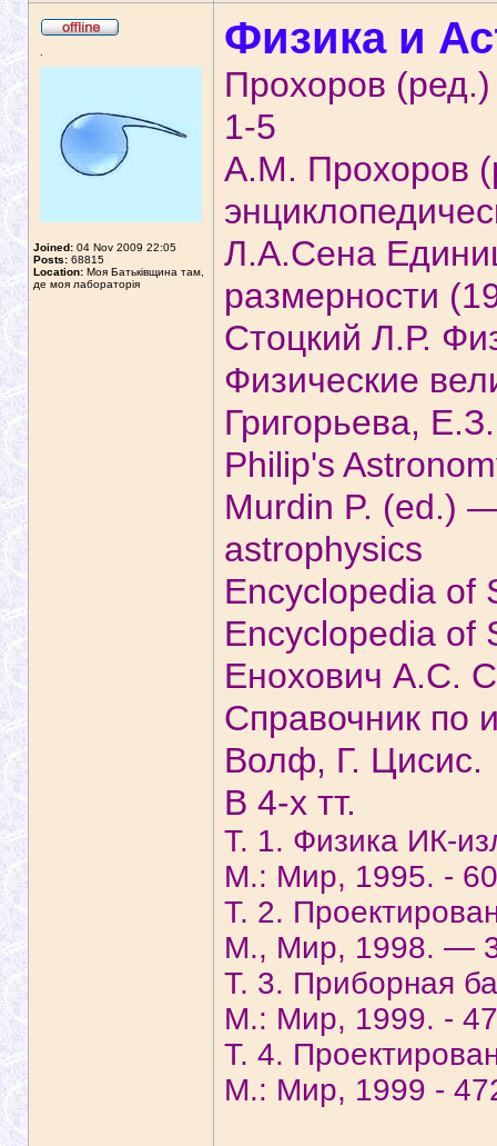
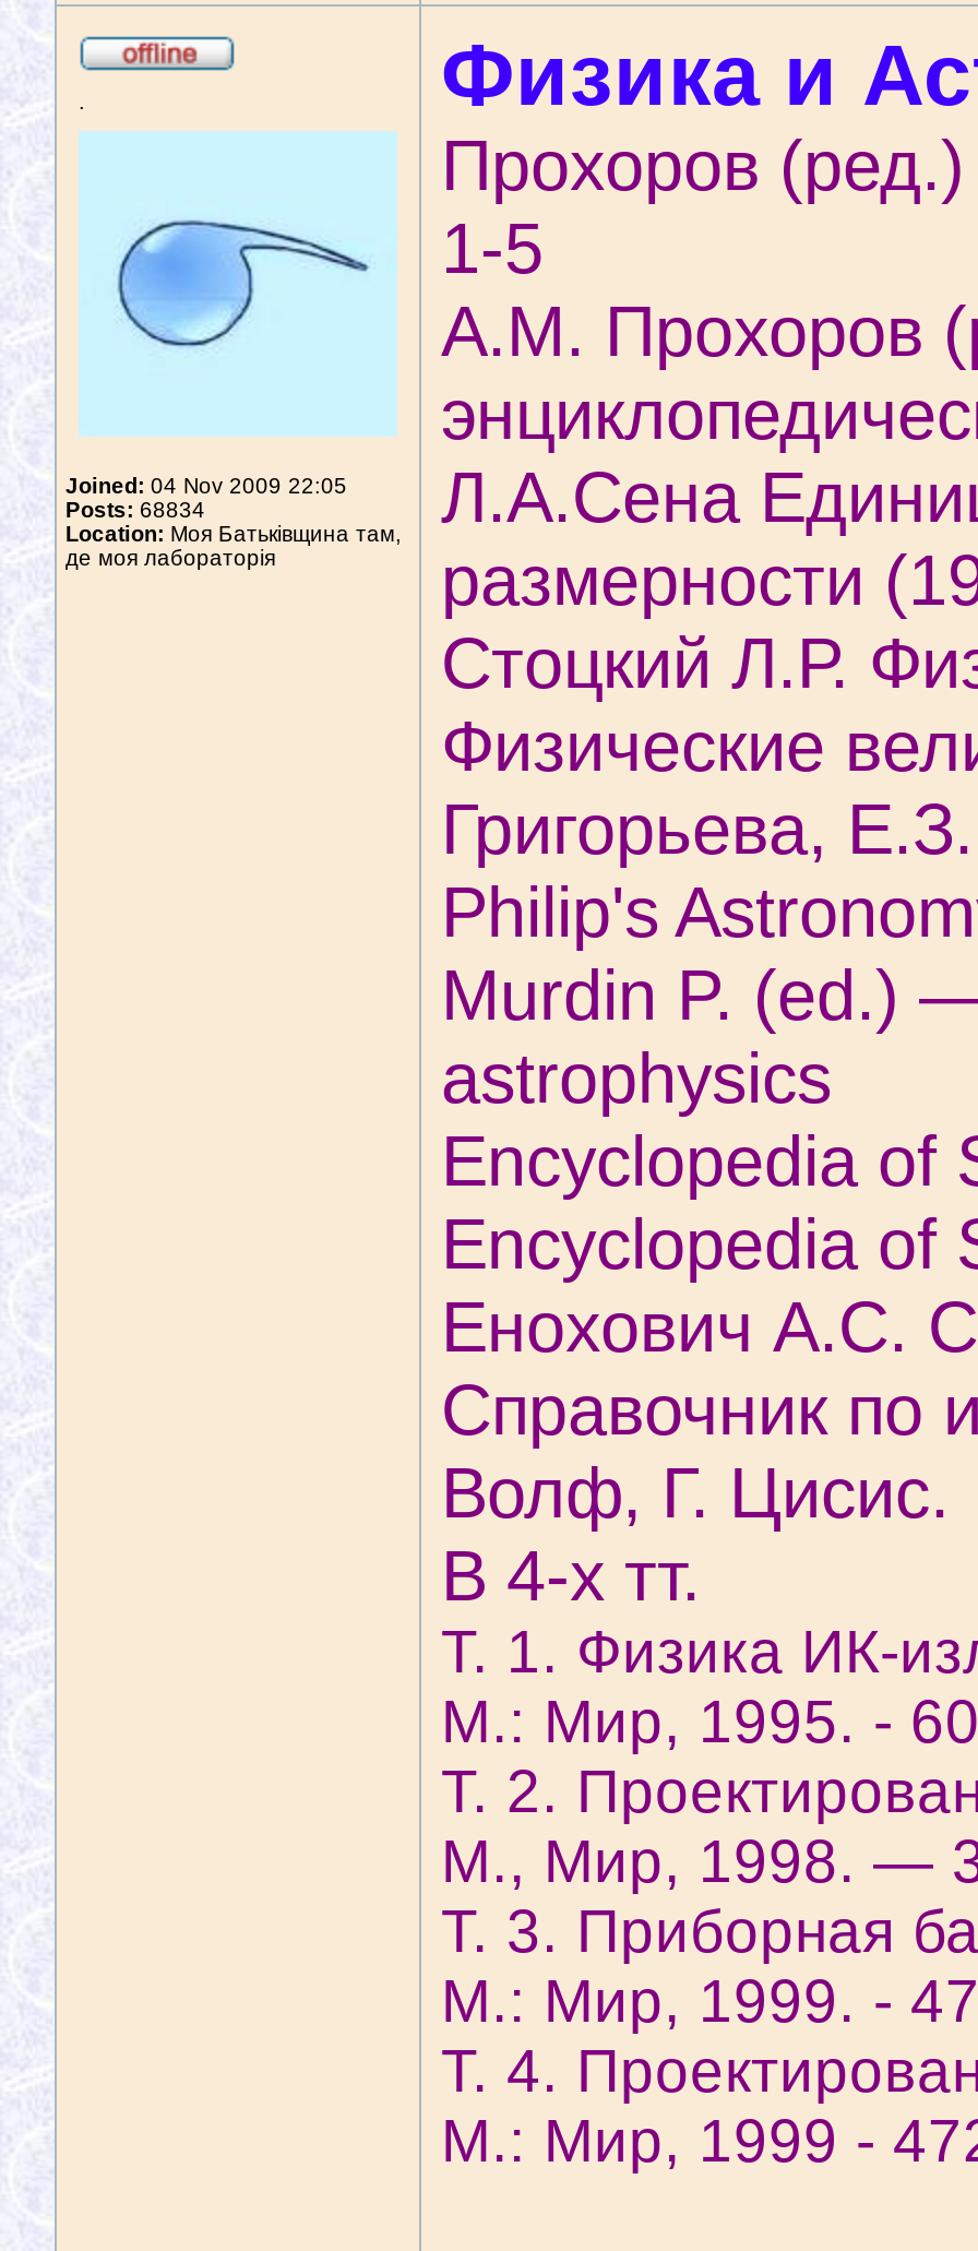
[33,253,104,266] Posts: 68815 -> [65,498,205,522] Posts: 68834

